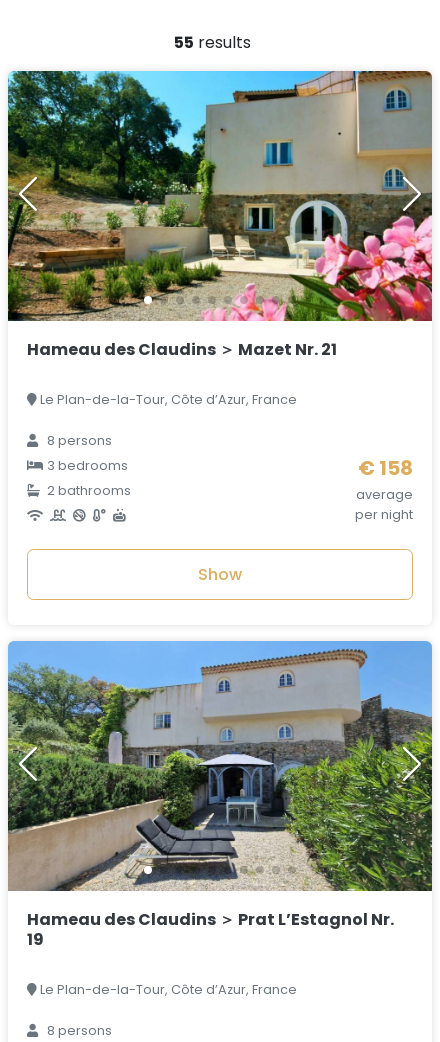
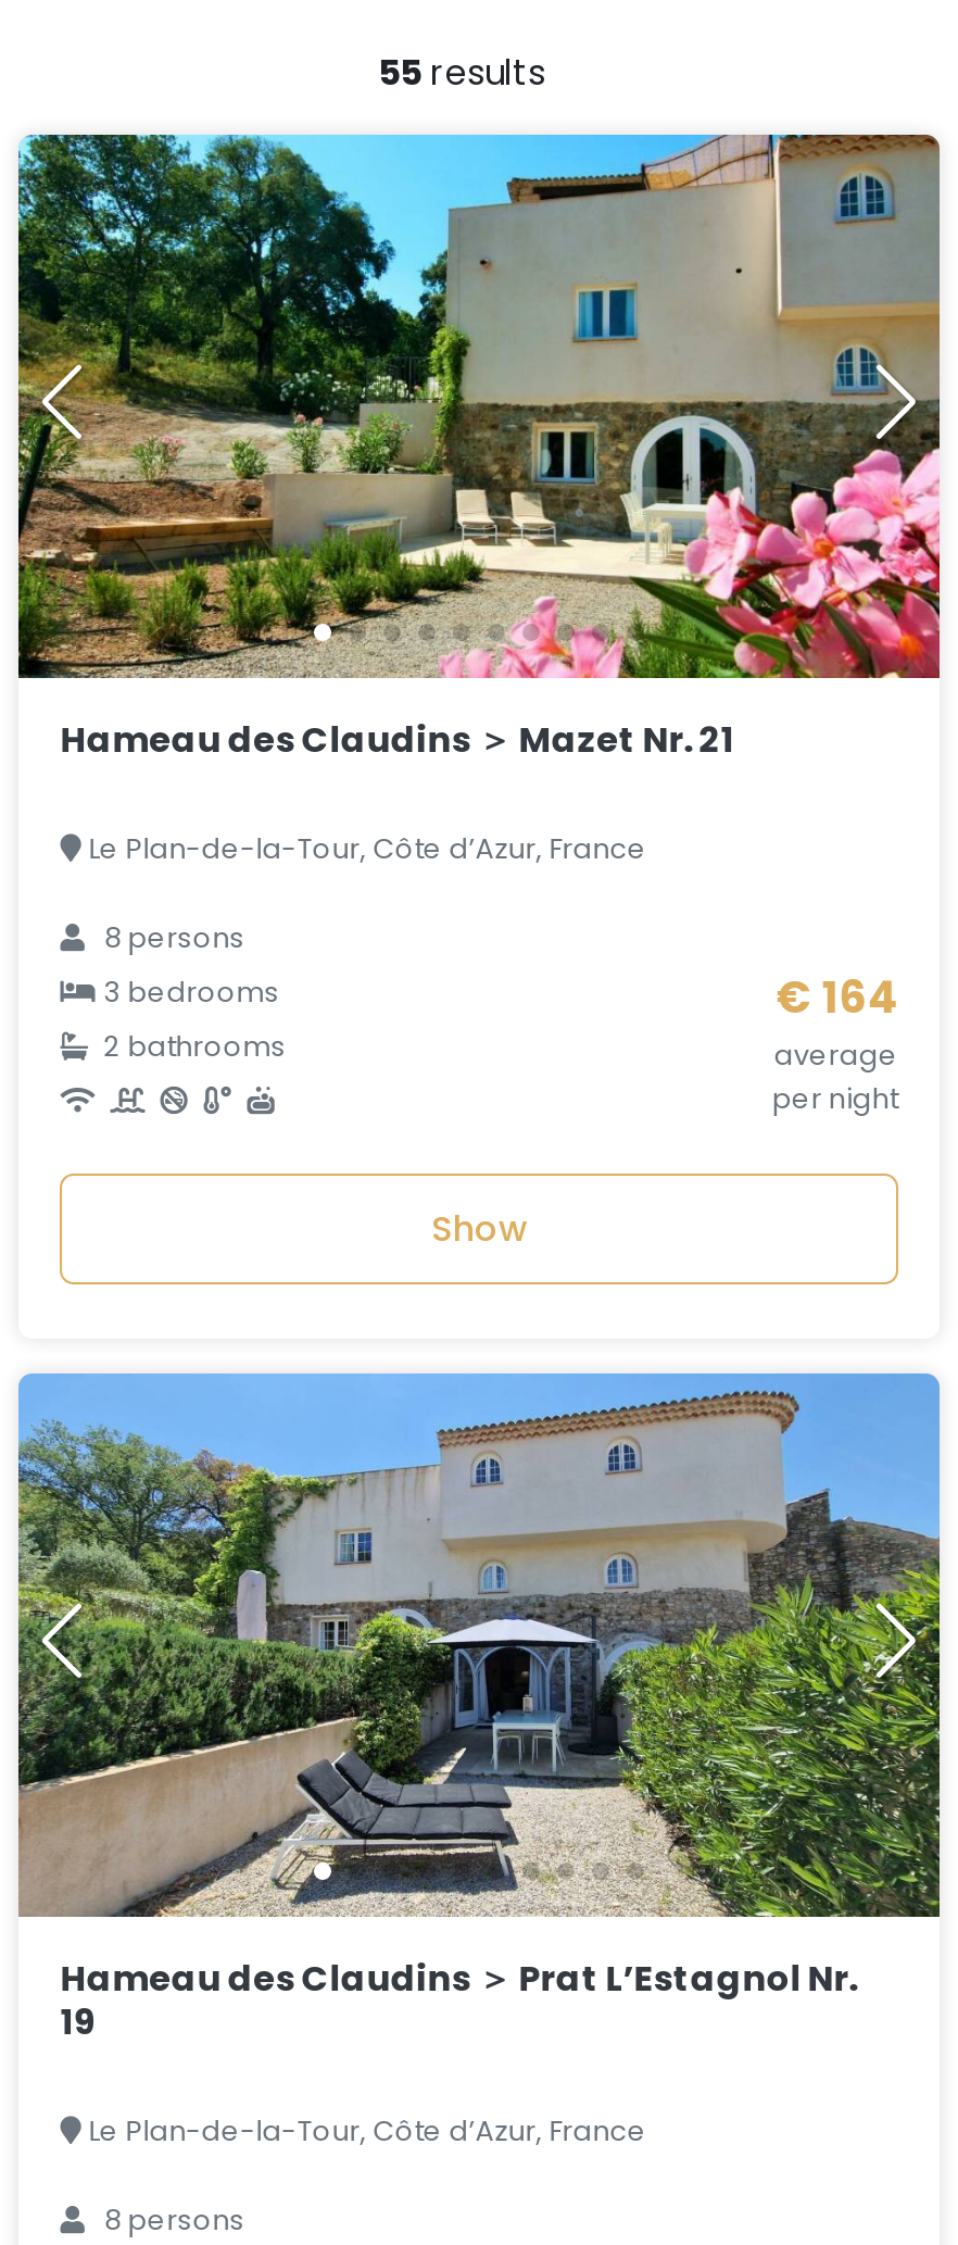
[358,454,413,482] € 158 -> [776,968,898,1028] € 164

